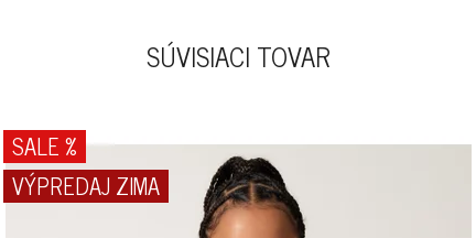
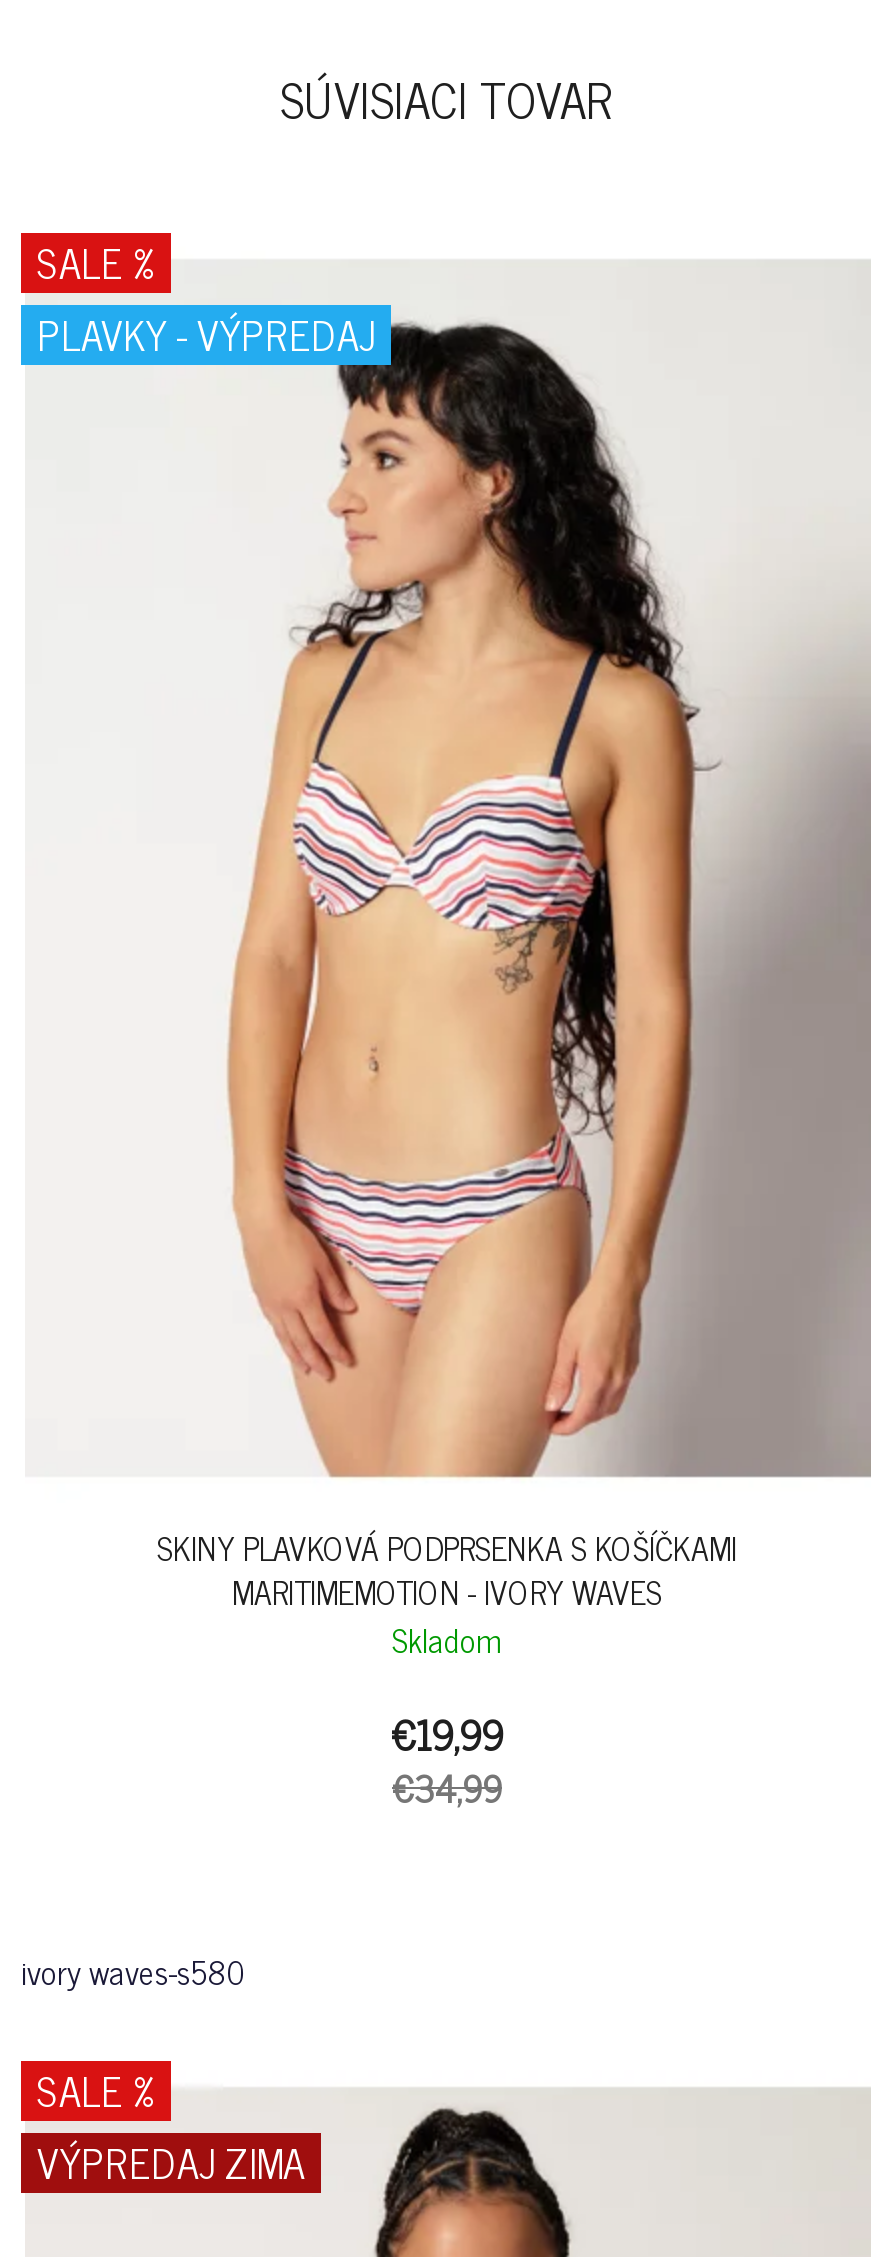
none -> [21,1521,737,2123] SKINY PLAVKOVÁ PODPRSENKA S KOŠÍČKAMI | MARITIMEMOTION - IVORY WAVES | Skladom | €19,99 | €34,99 | ivory waves-s580 | SALE %
none -> [37,300,871,1479] [image] | PLAVKY - VÝPREDAJ

